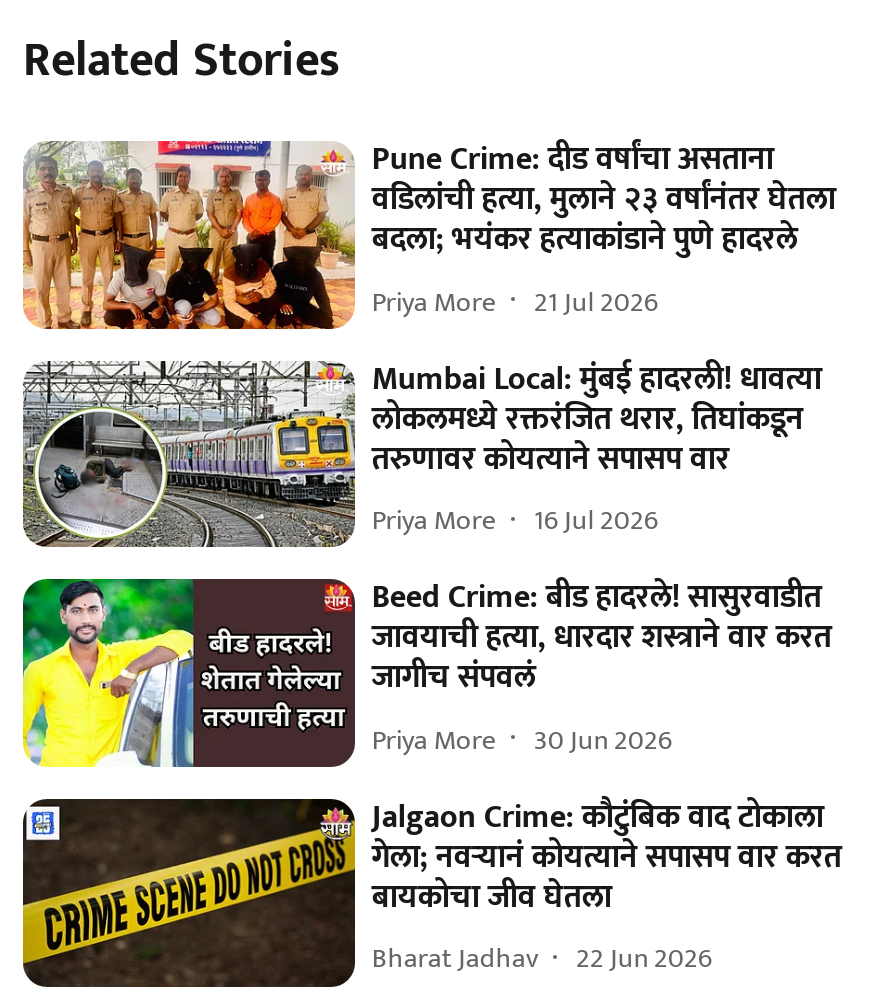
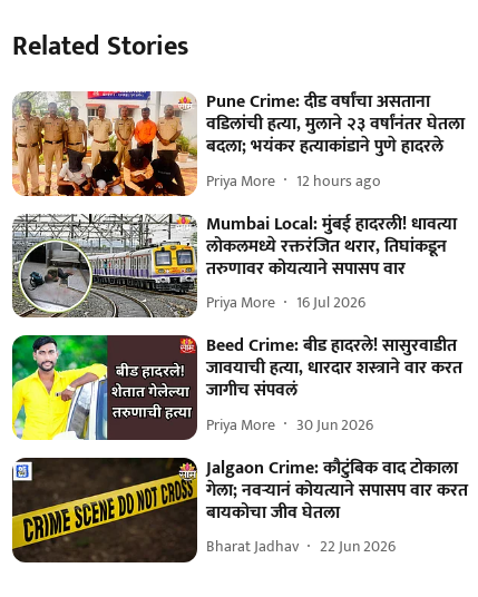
[372,278,658,324] Priya More 21 Jul 2026 -> [207,168,382,193] Priya More 12 hours ago

